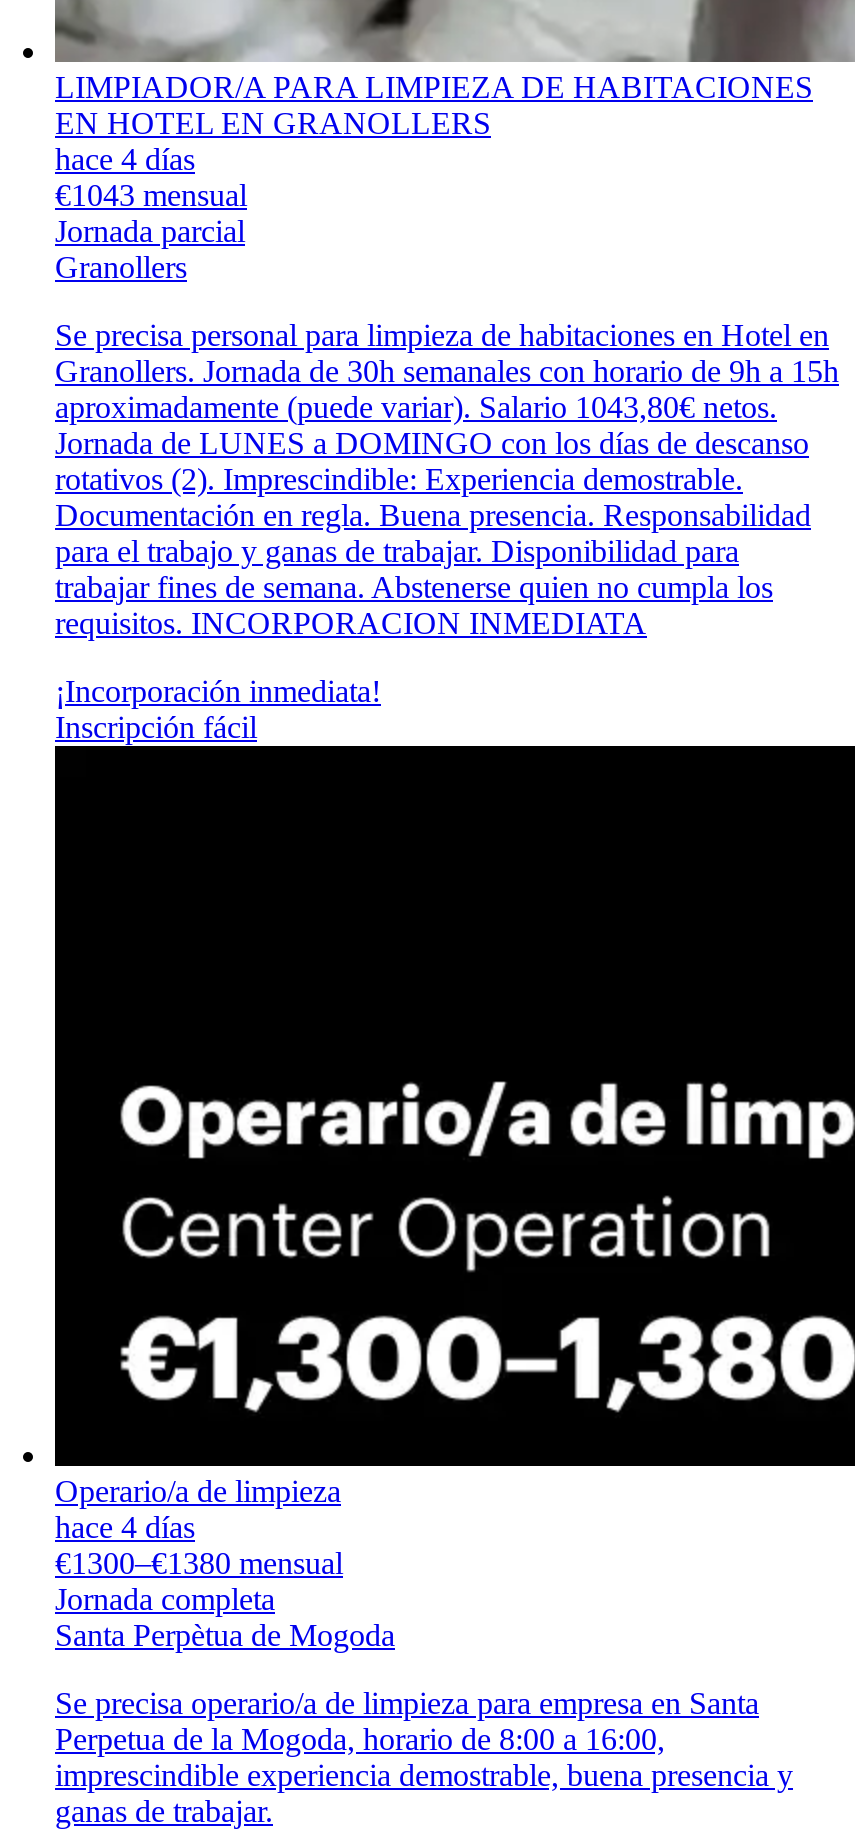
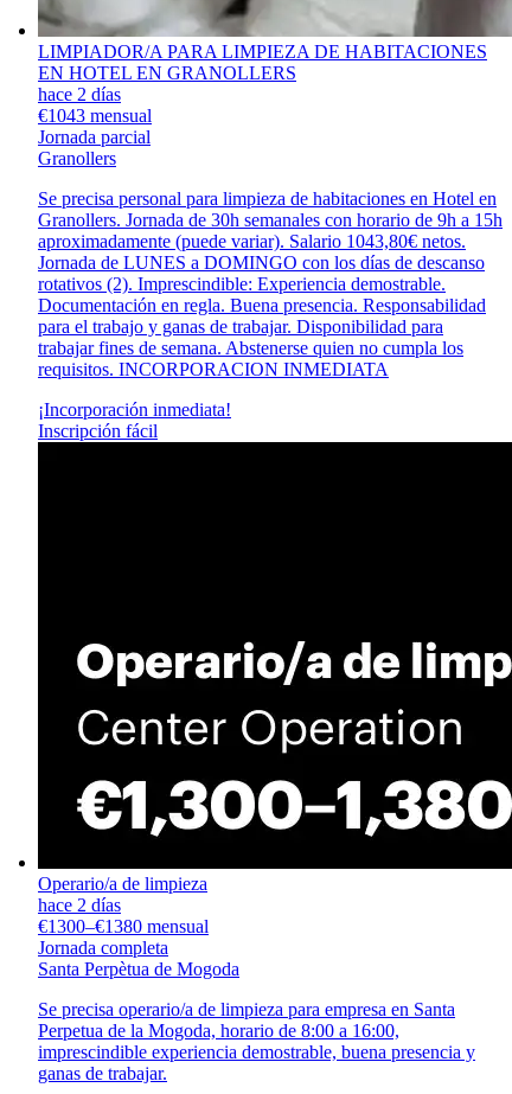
[55,142,195,176] hace 4 días -> [38,84,121,104] hace 2 días
[55,1510,195,1544] hace 4 días -> [38,895,121,915] hace 2 días

